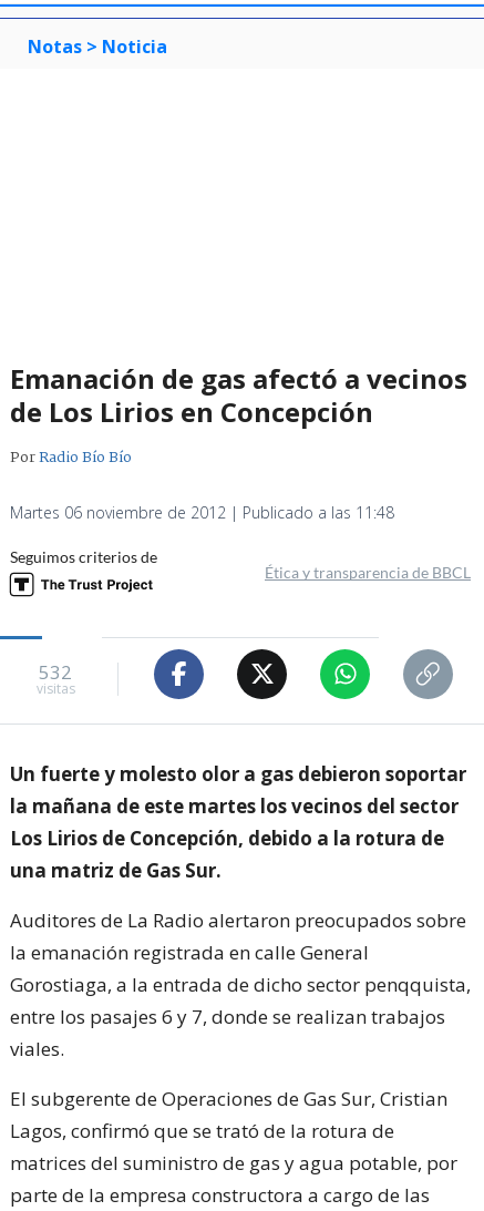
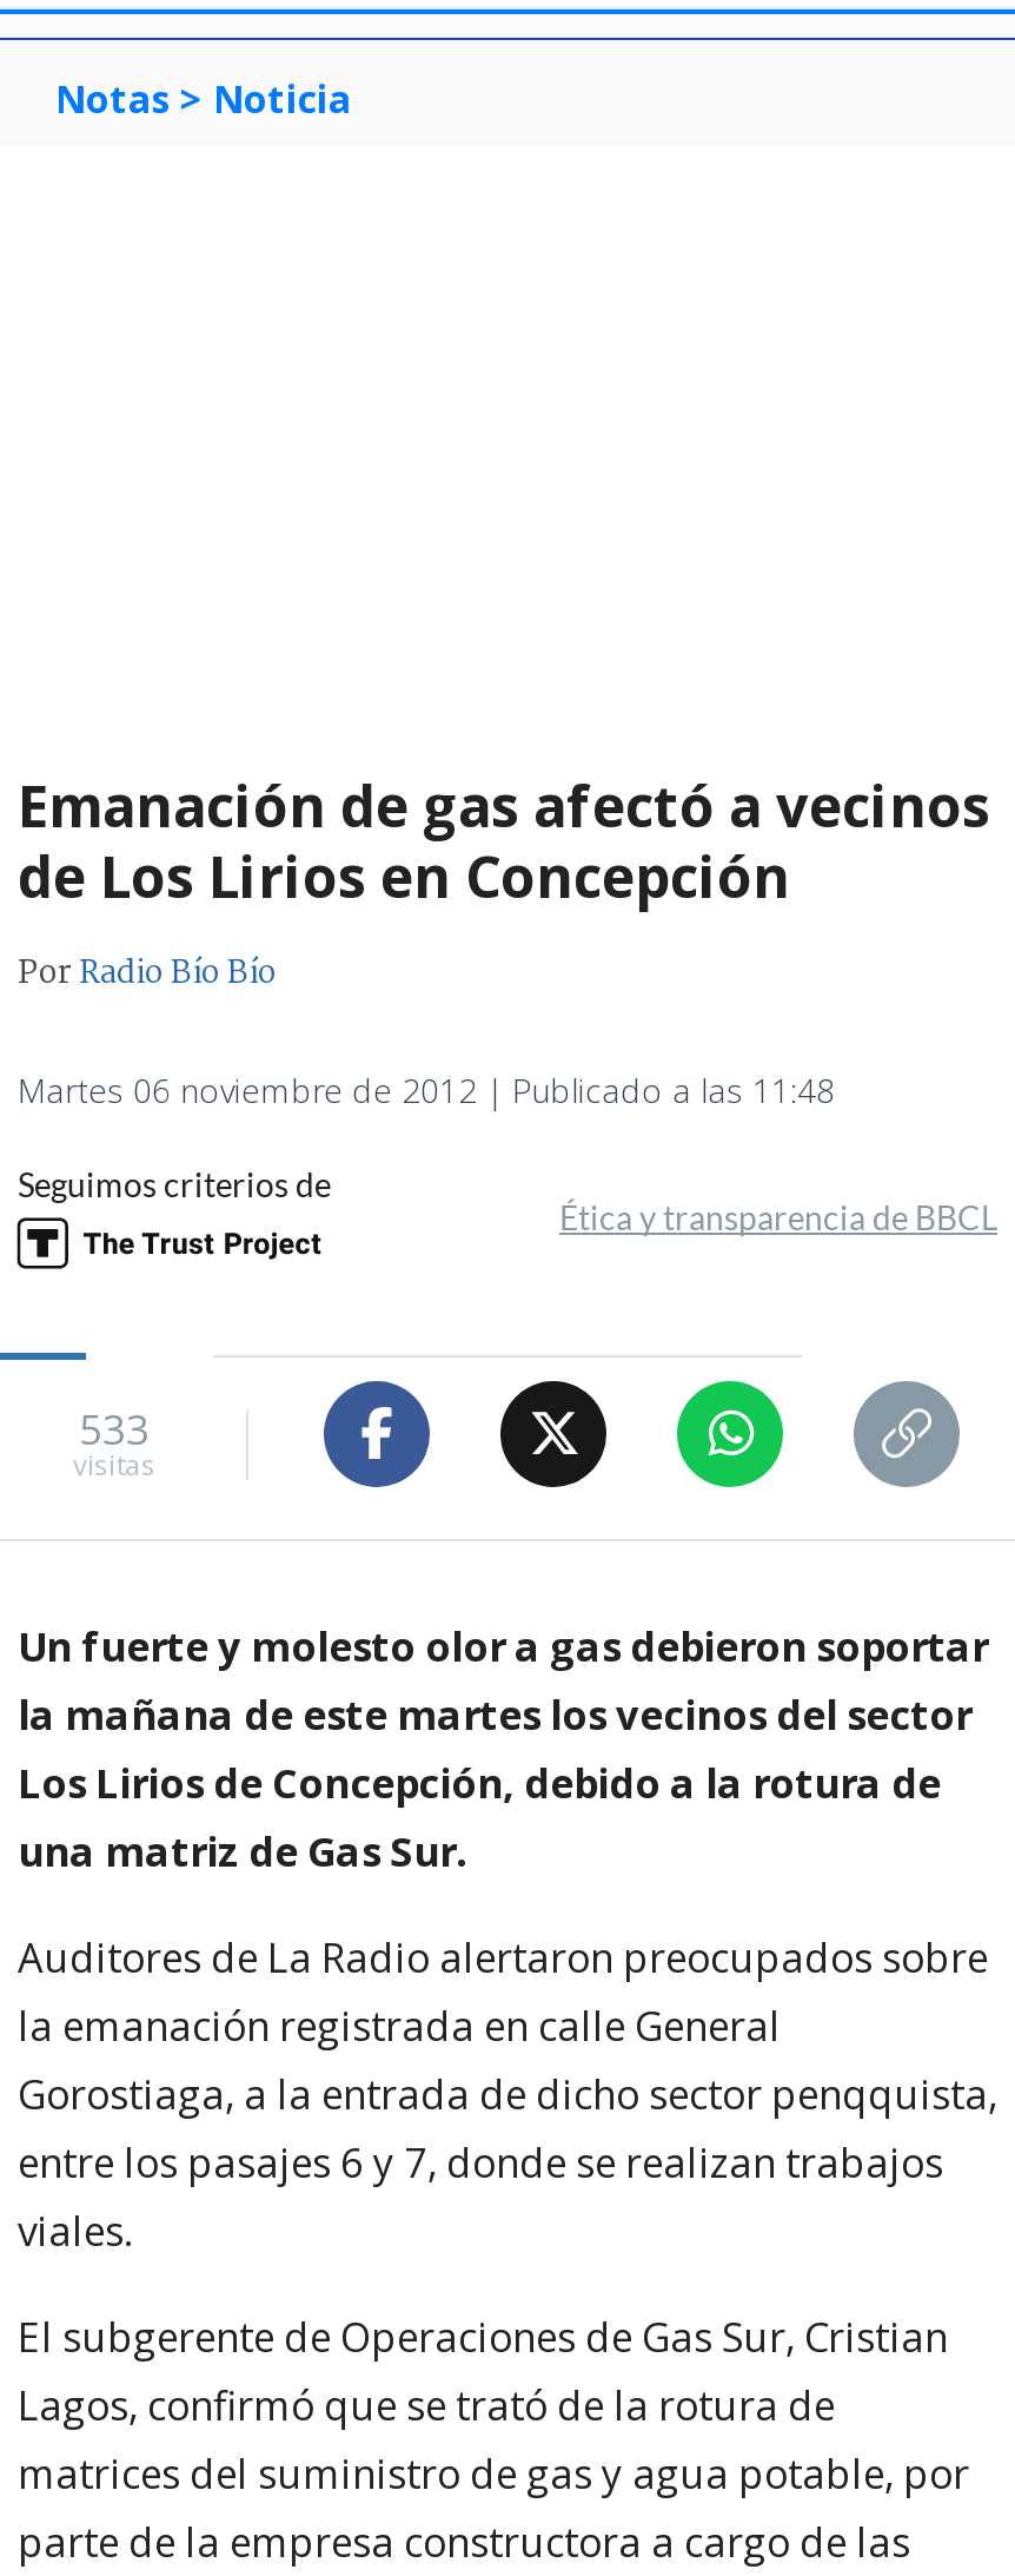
[39,660,72,685] 532 -> [79,1403,150,1457] 533

